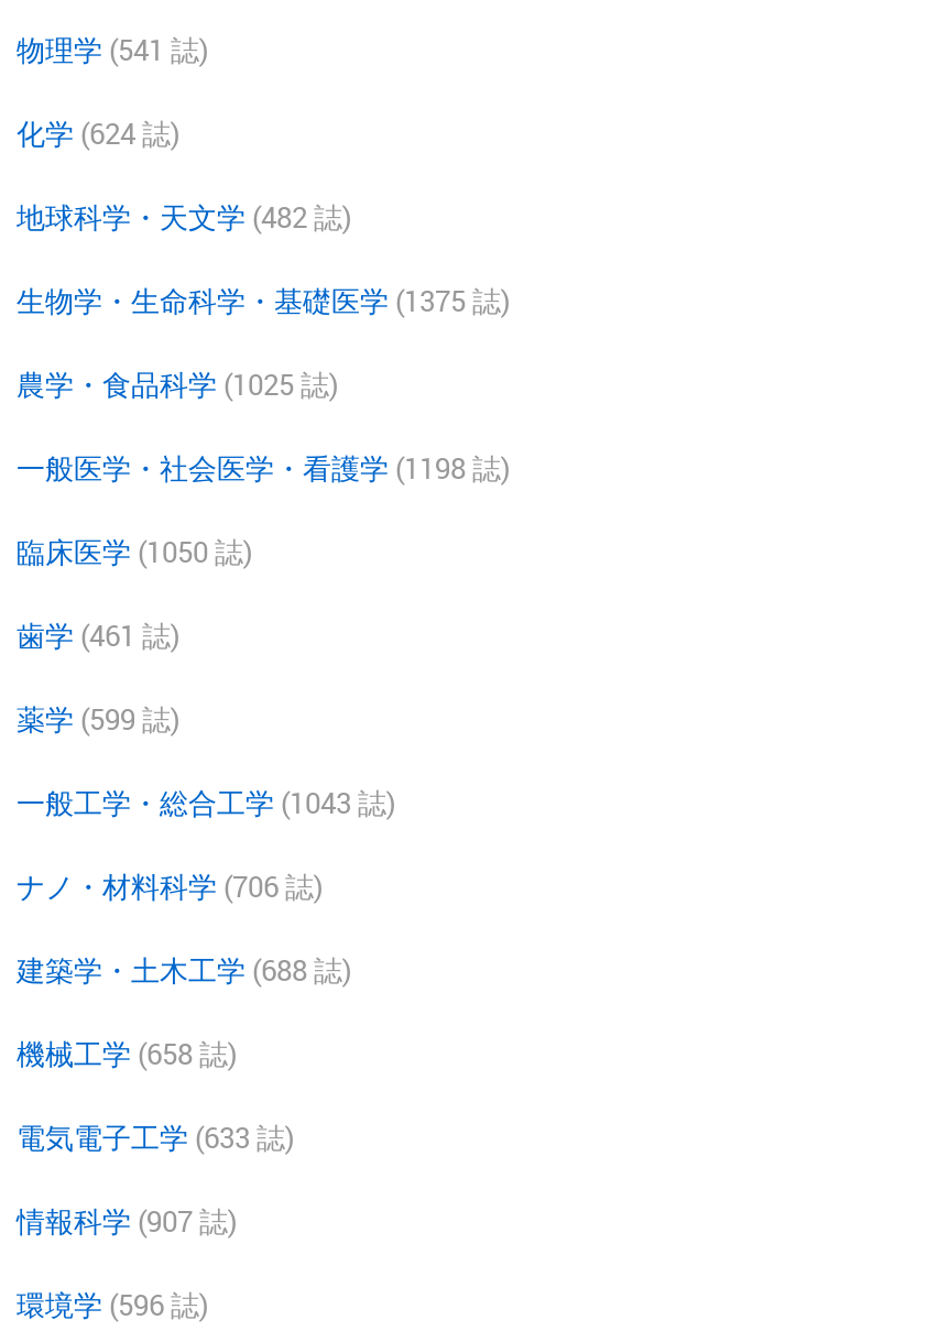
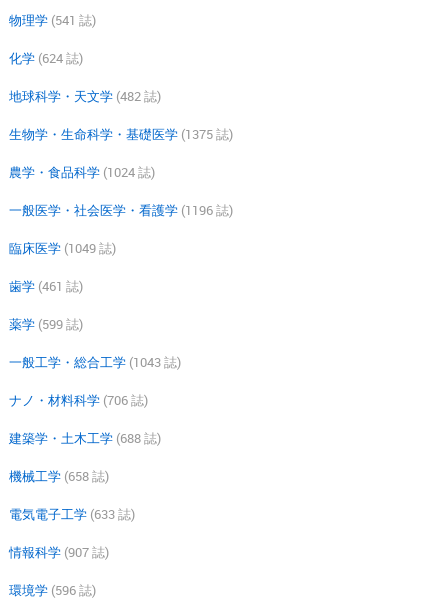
[17,364,338,404] 農学・食品科学 (1025 誌) -> [9,163,155,181] 農学・食品科学 (1024 誌)
[17,448,510,488] 一般医学・社会医学・看護学 (1198 誌) -> [9,201,233,219] 一般医学・社会医学・看護学 (1196 誌)
[17,532,252,571] 臨床医学 (1050 誌) -> [9,239,116,257] 臨床医学 (1049 誌)

